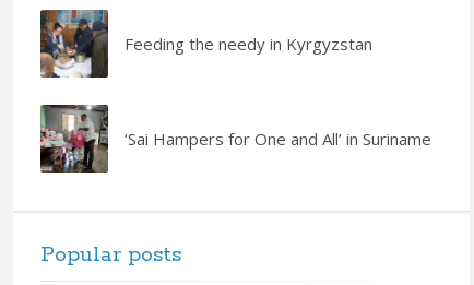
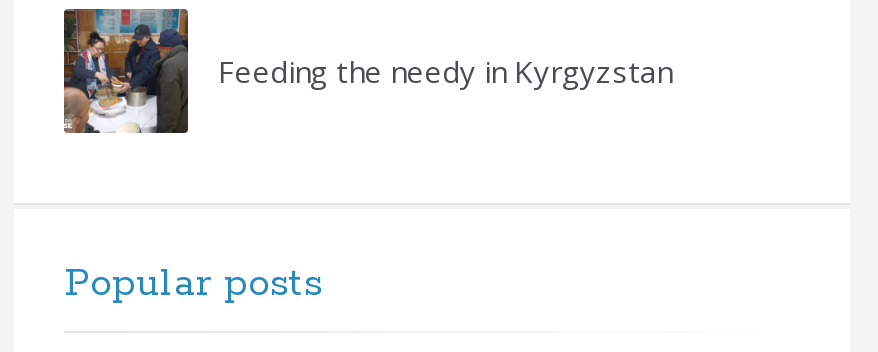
[39,104,431,174] [image] | ‘Sai Hampers for One and All’ in Suriname -> none

